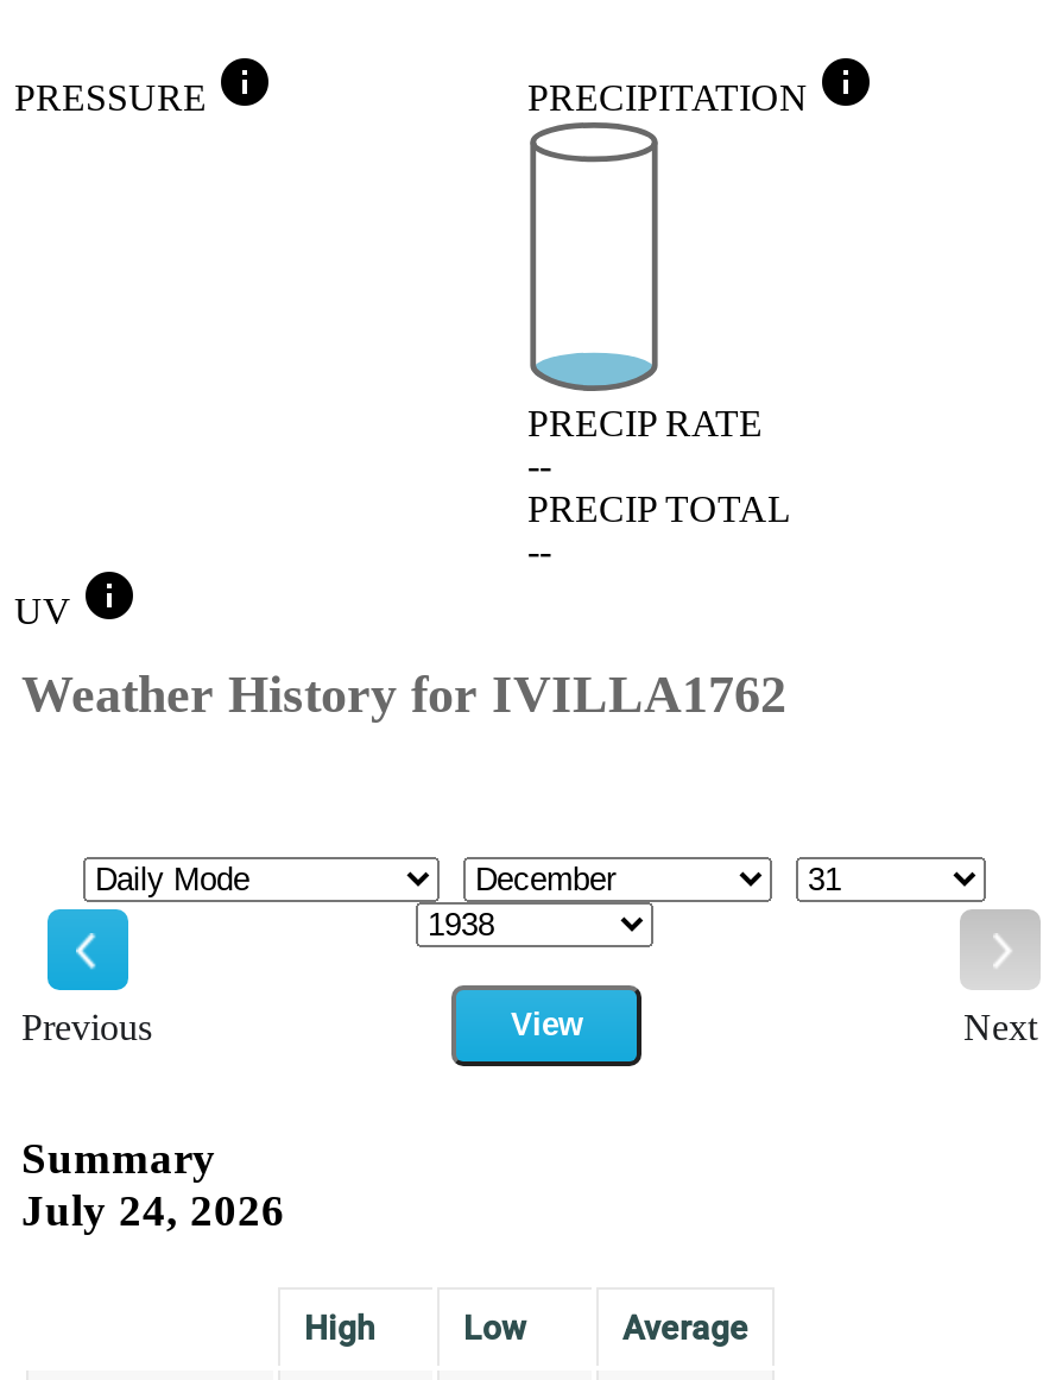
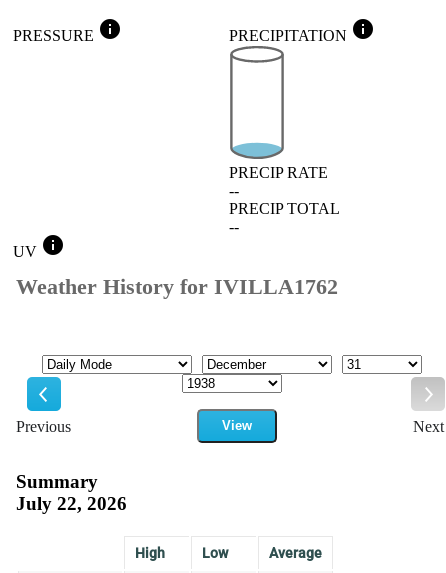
[21,1186,285,1236] July 24, 2026 -> [16,493,127,514] July 22, 2026

